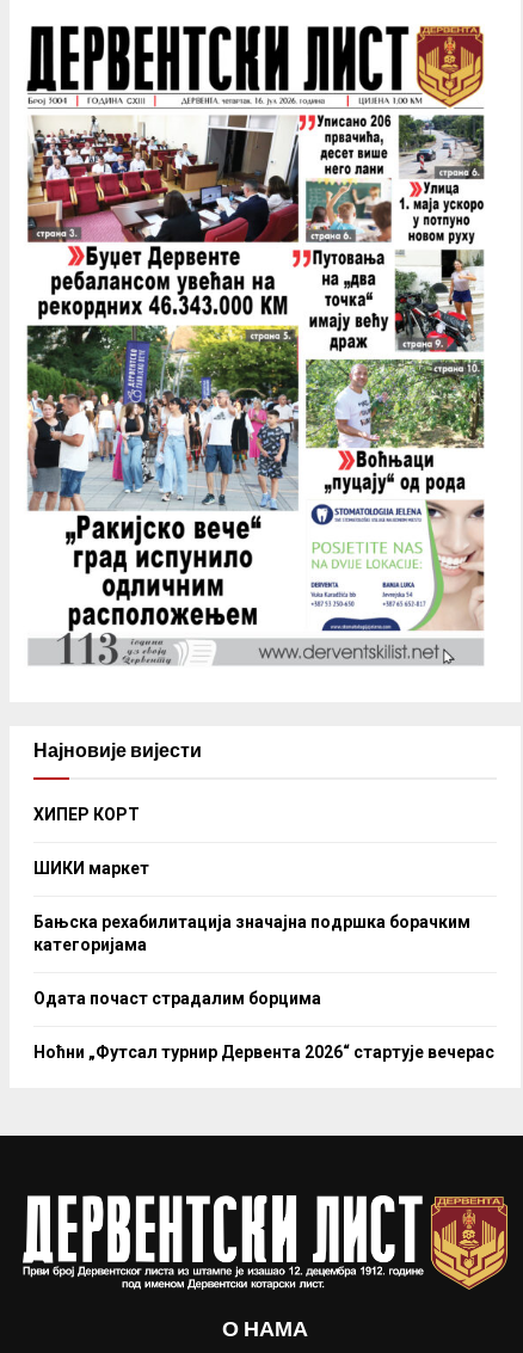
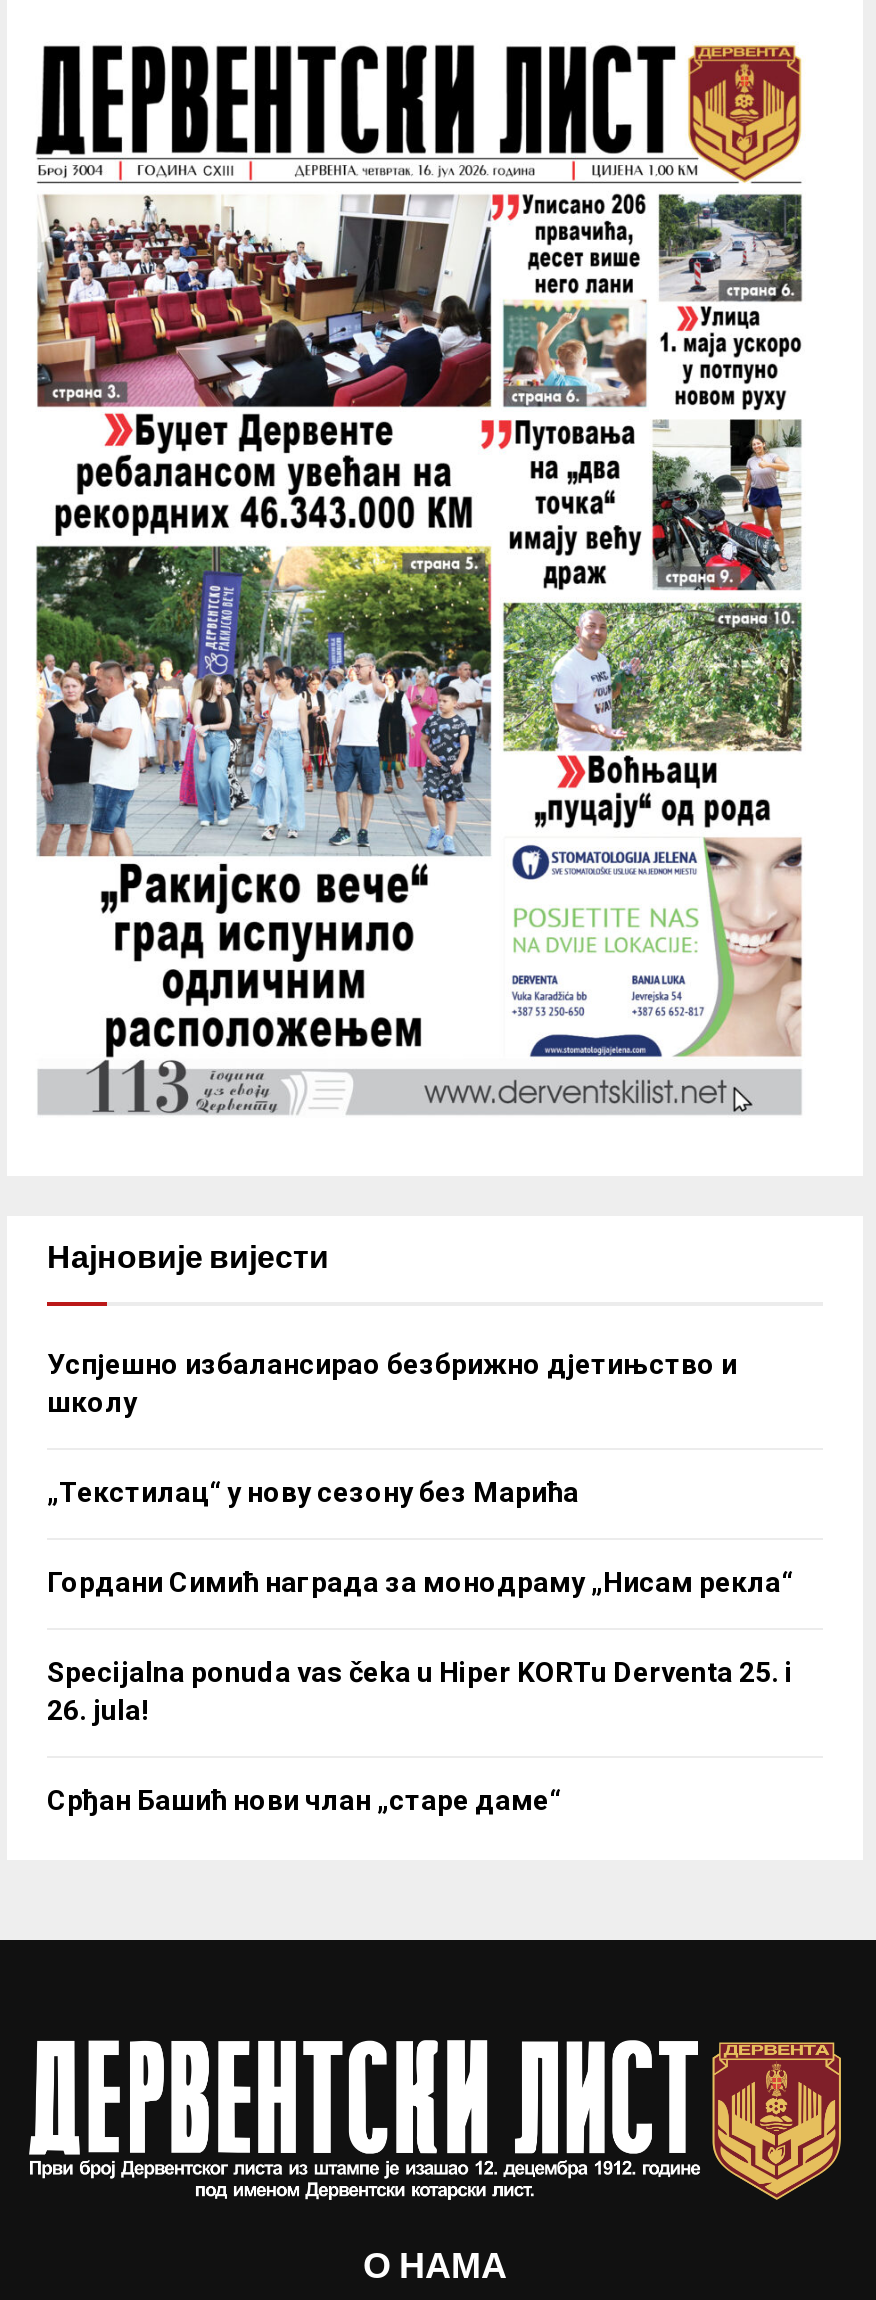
[33,804,140,823] ХИПЕР КОРТ -> [47,1349,737,1419] Успјешно избалансирао безбрижно дјетињство и | школу
[33,858,149,877] ШИКИ маркет -> [47,1477,579,1509] „Текстилац“ у нову сезону без Марића
[33,912,470,954] Бањска рехабилитација значајна подршка борачким | категоријама -> [47,1567,793,1599] Гордани Симић награда за монодраму „Нисам рекла“
[33,988,321,1007] Одата почаст страдалим борцима -> [47,1657,793,1727] Specijalna ponuda vas čeka u Hiper KORTu Derventa 25. i | 26. jula!
[33,1042,494,1061] Ноћни „Футсал турнир Дервента 2026“ стартује вечерас -> [47,1785,561,1817] Срђан Башић нови члан „старе даме“

